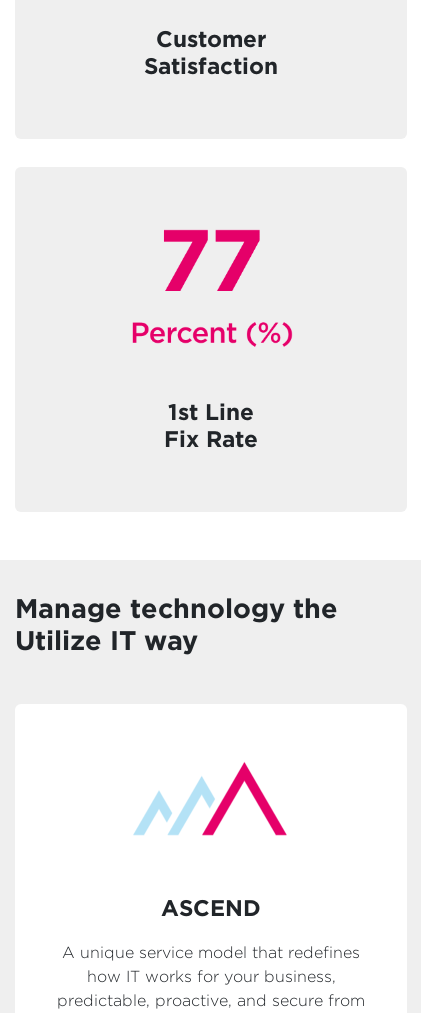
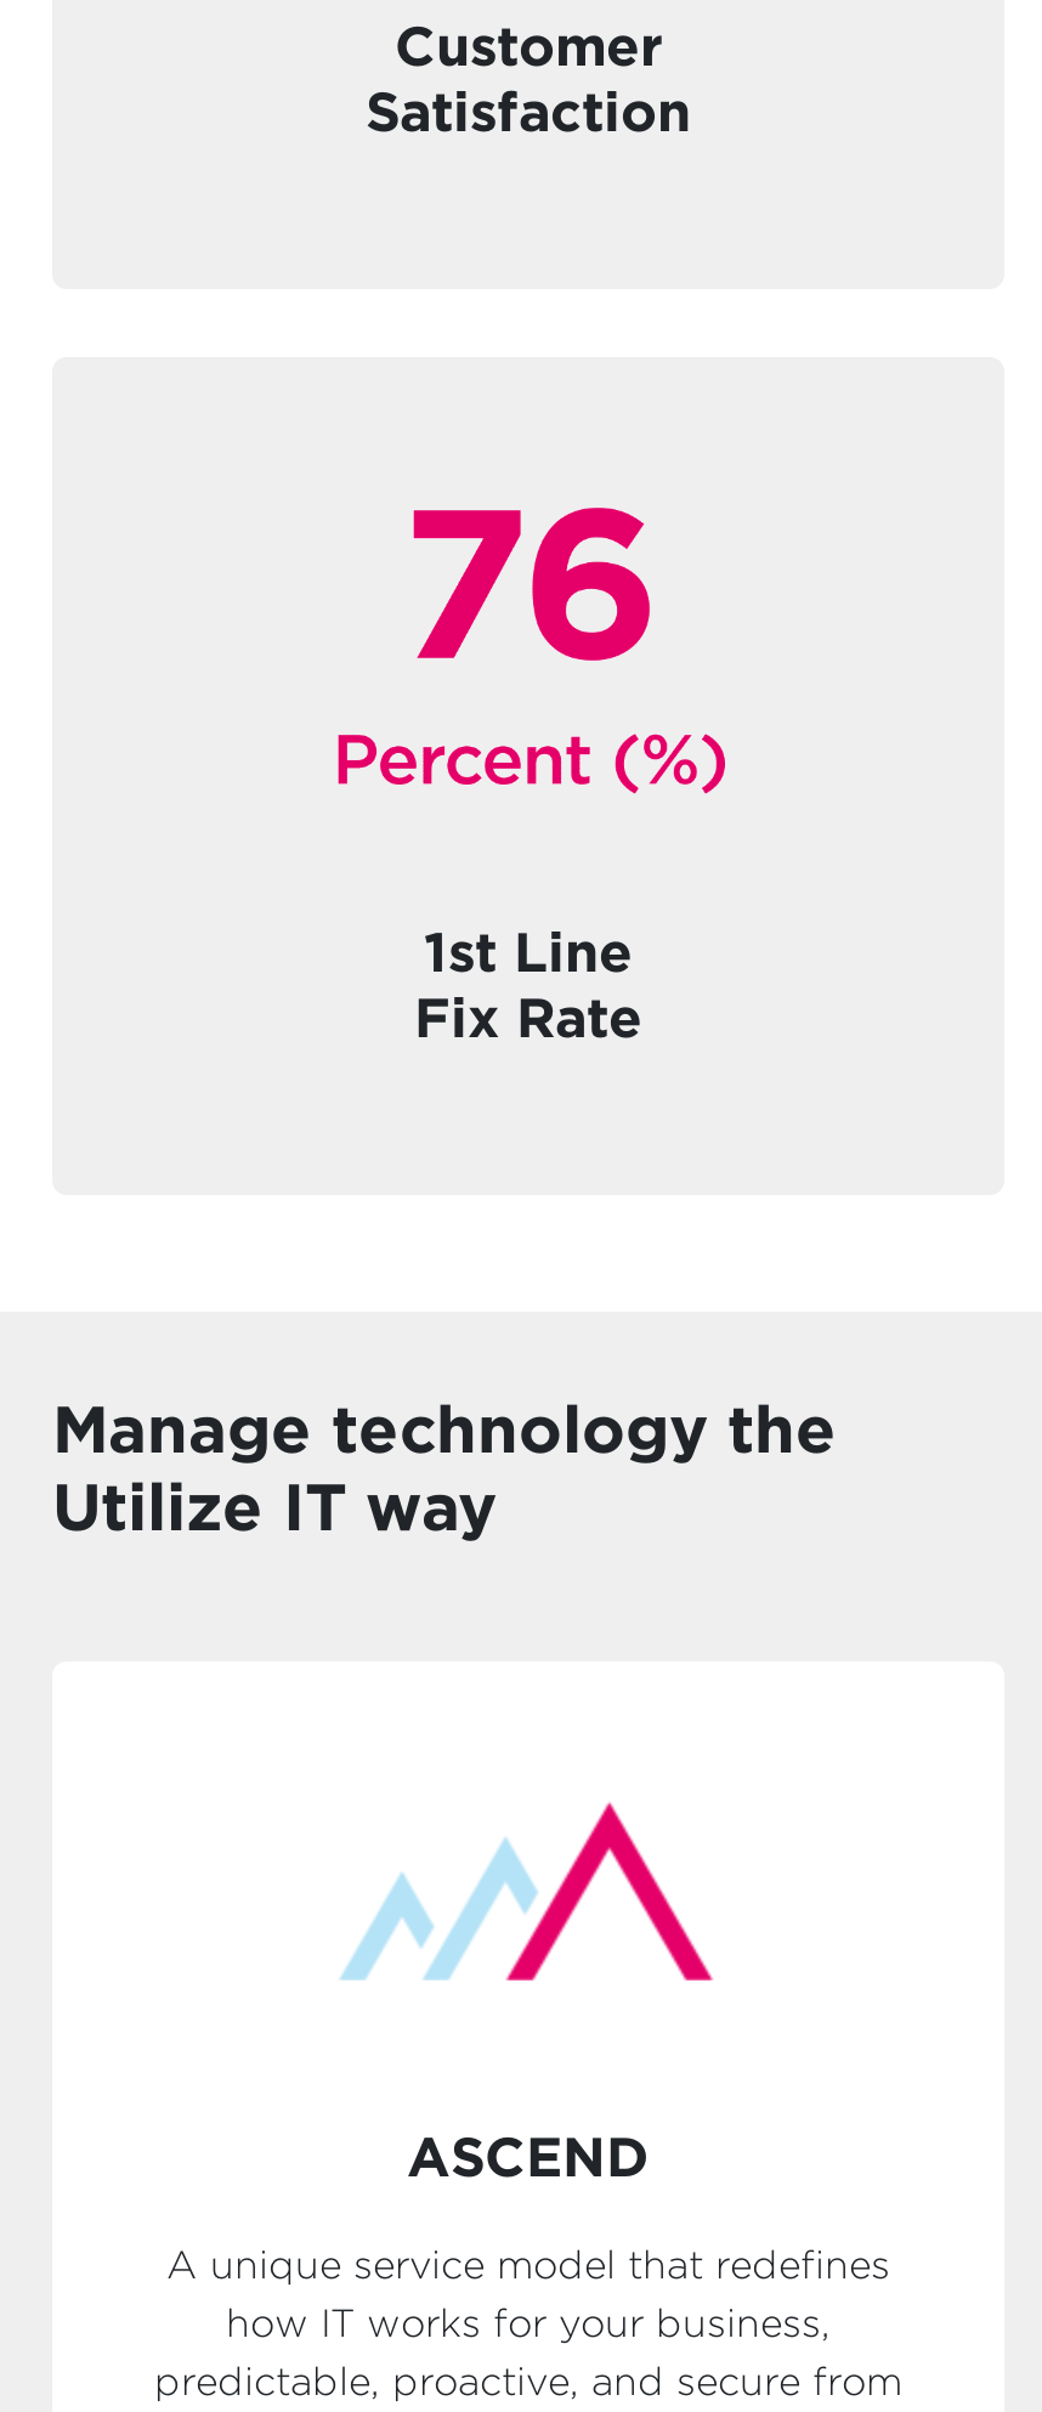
[212,229,261,292] [image] -> [528,505,652,663] [image]

